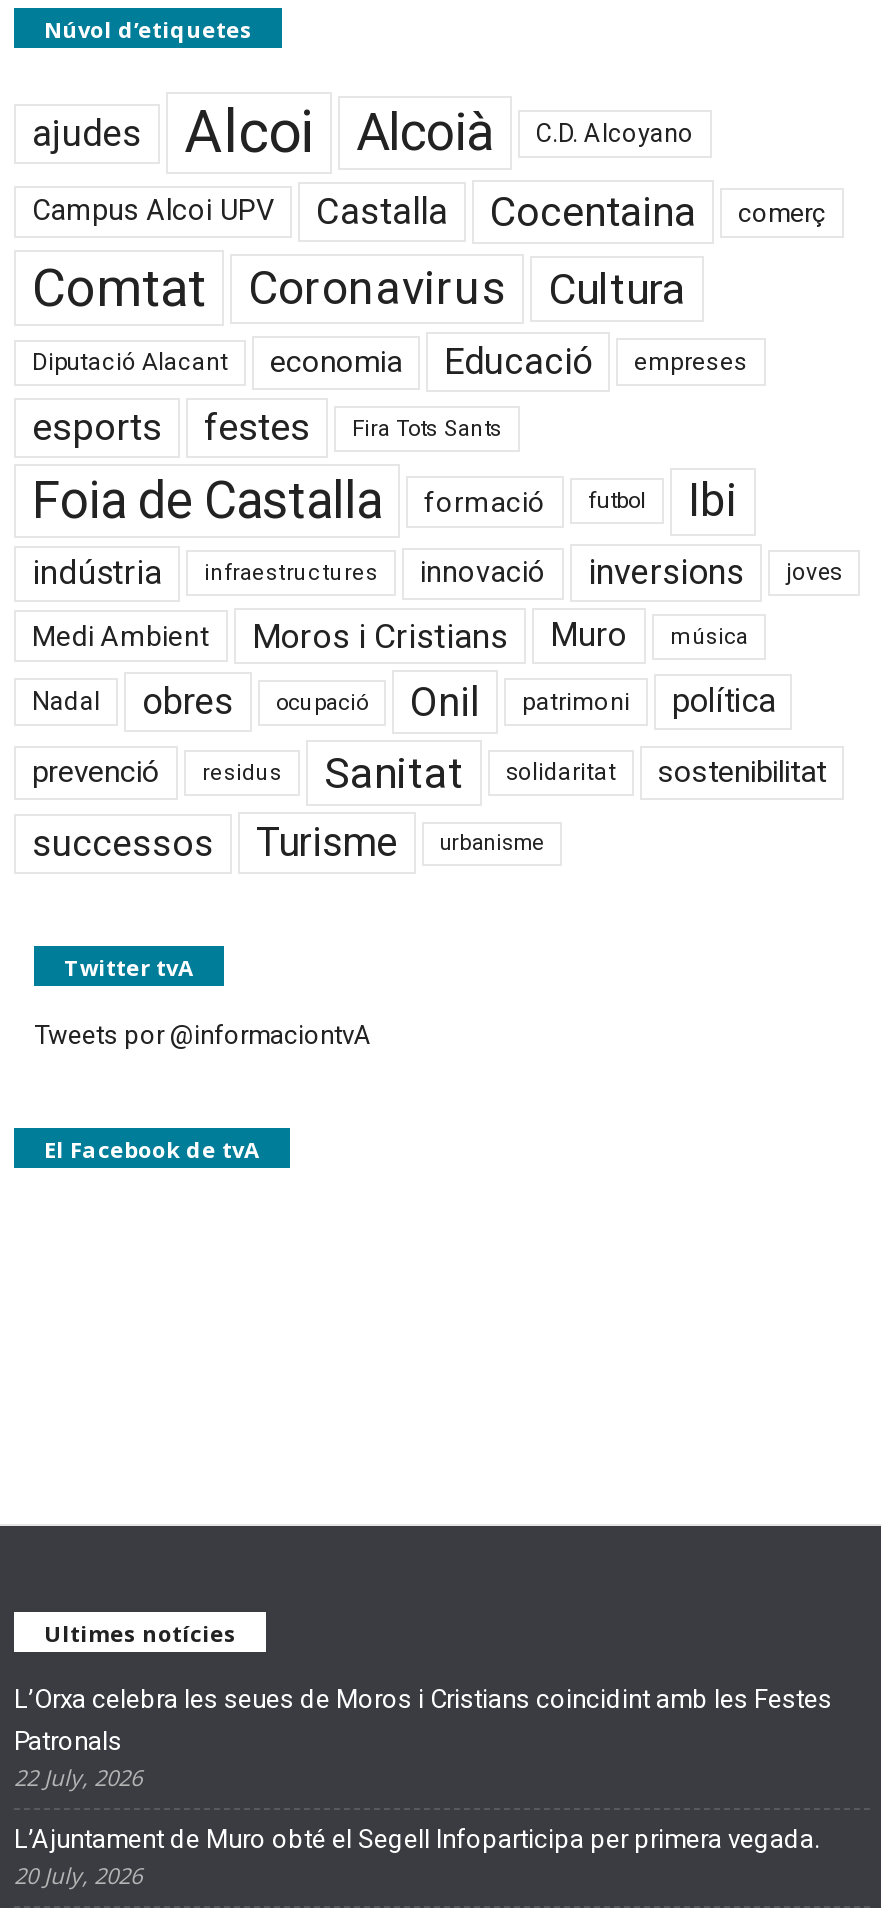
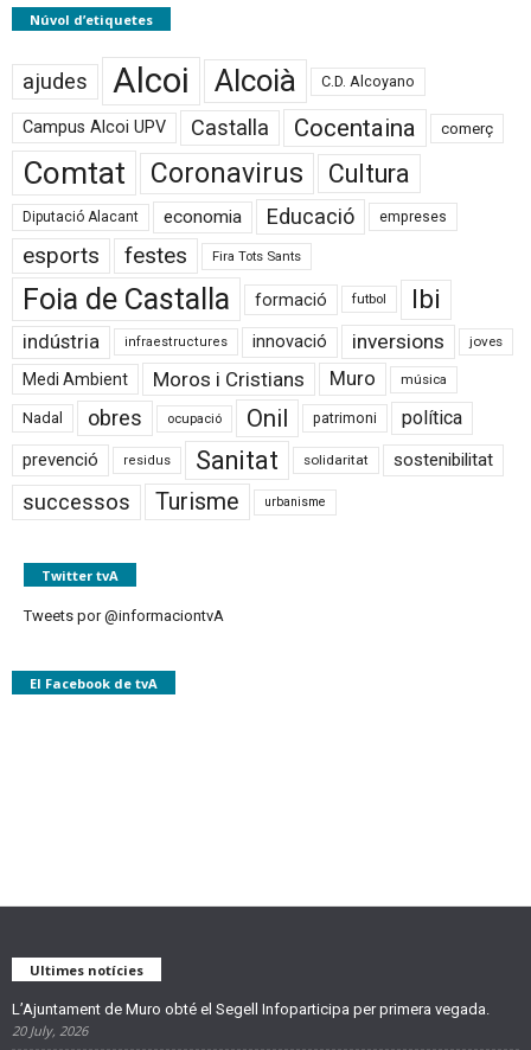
[14,1683,832,1791] L’Orxa celebra les seues de Moros i Cristians coincidint amb les Festes | Patronals | 22 July, 2026 -> none

